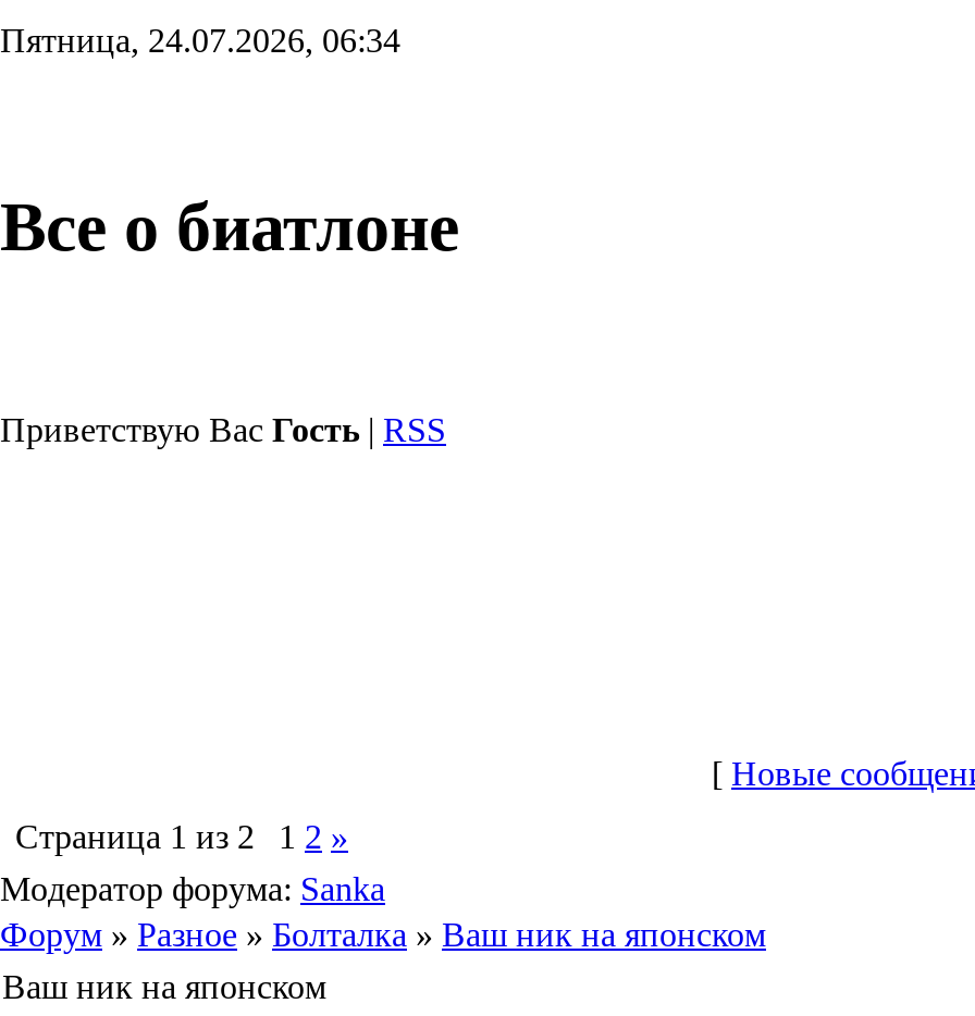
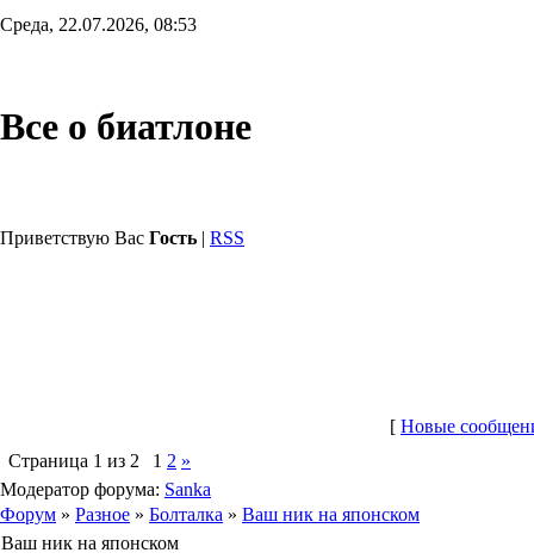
[0,22,400,59] Пятница, 24.07.2026, 06:34 -> [0,14,197,35] Среда, 22.07.2026, 08:53

